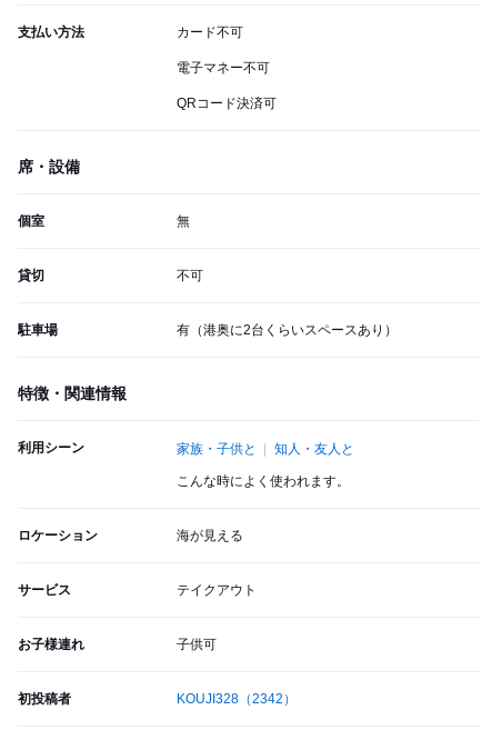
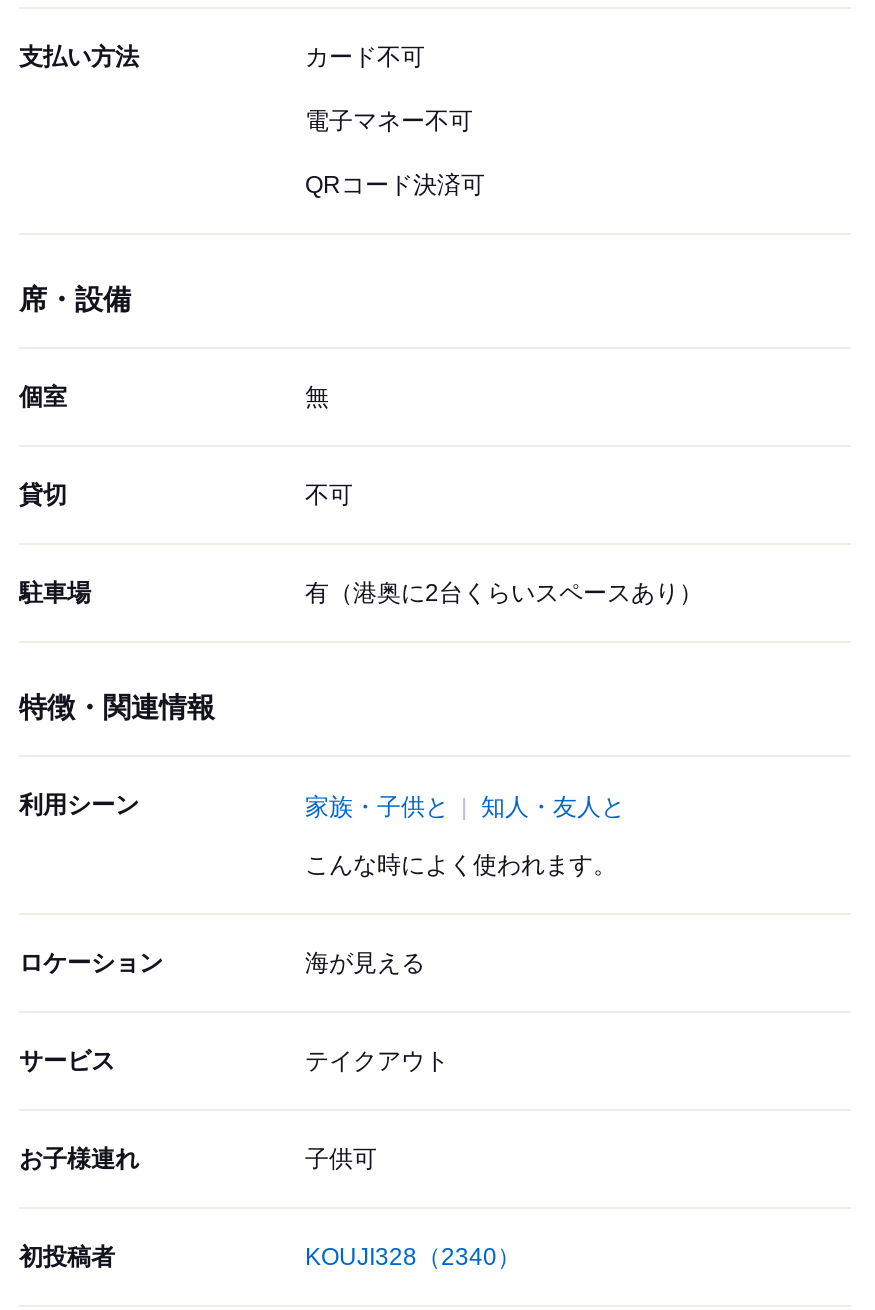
[177,691,297,707] KOUJI328（2342） -> [305,1244,521,1272] KOUJI328（2340）

